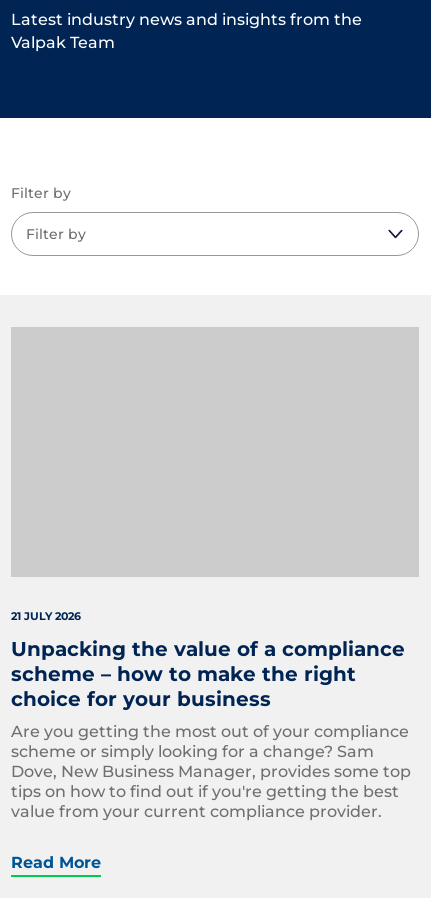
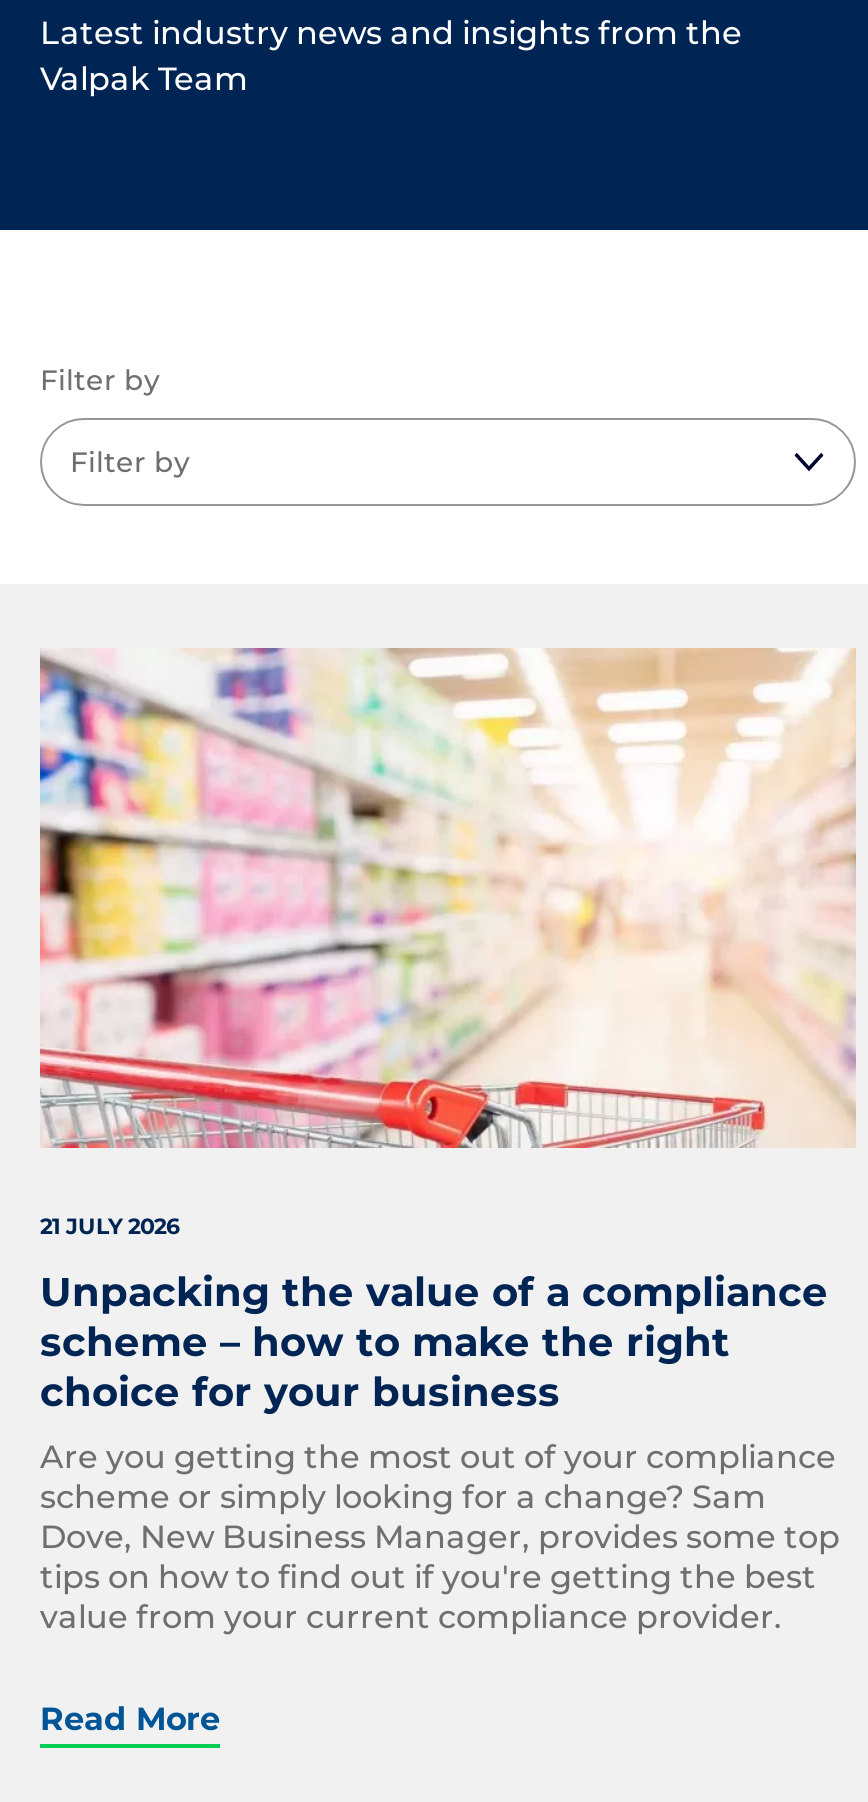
none -> [38,648,856,1148] [image]

